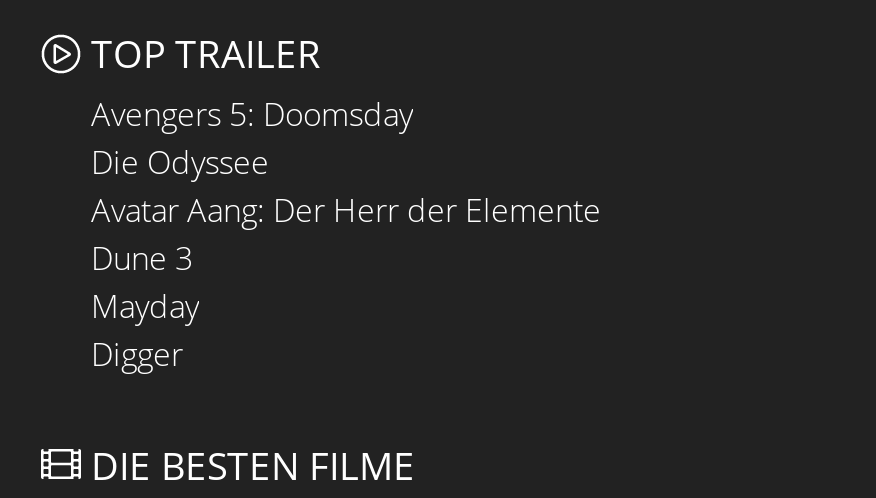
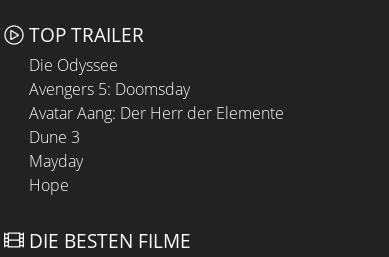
moved [91,91,413,135] -> [29,77,190,99]: Avengers 5: Doomsday
moved [91,139,269,183] -> [29,53,118,75]: Die Odyssee
[91,331,183,375] Digger -> [29,173,69,195] Hope

